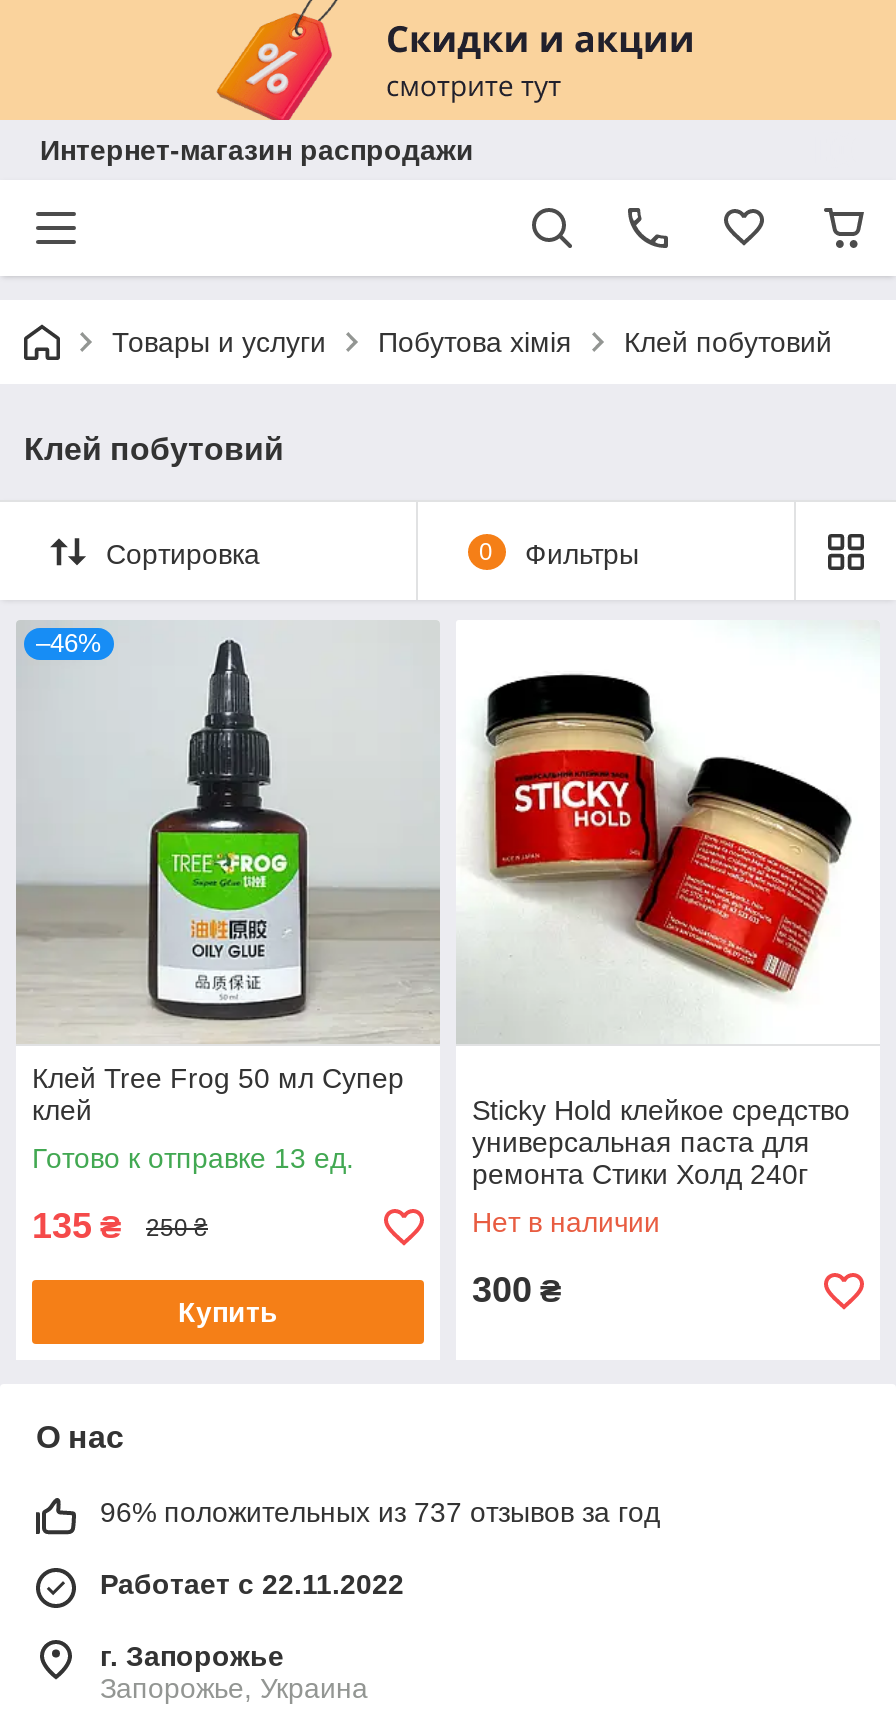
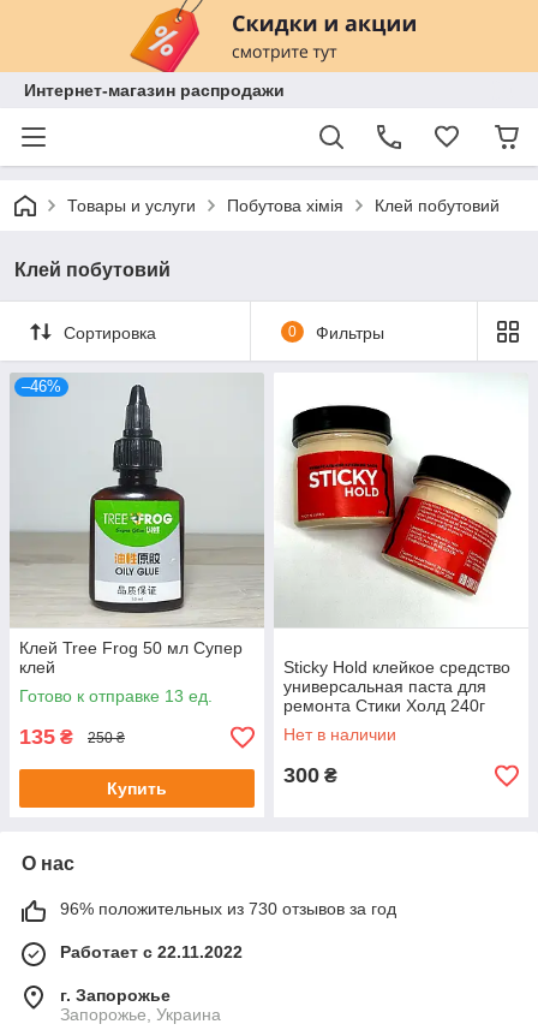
[100,1496,660,1528] 96% положительных из 737 отзывов за год -> [60,899,396,918] 96% положительных из 730 отзывов за год

